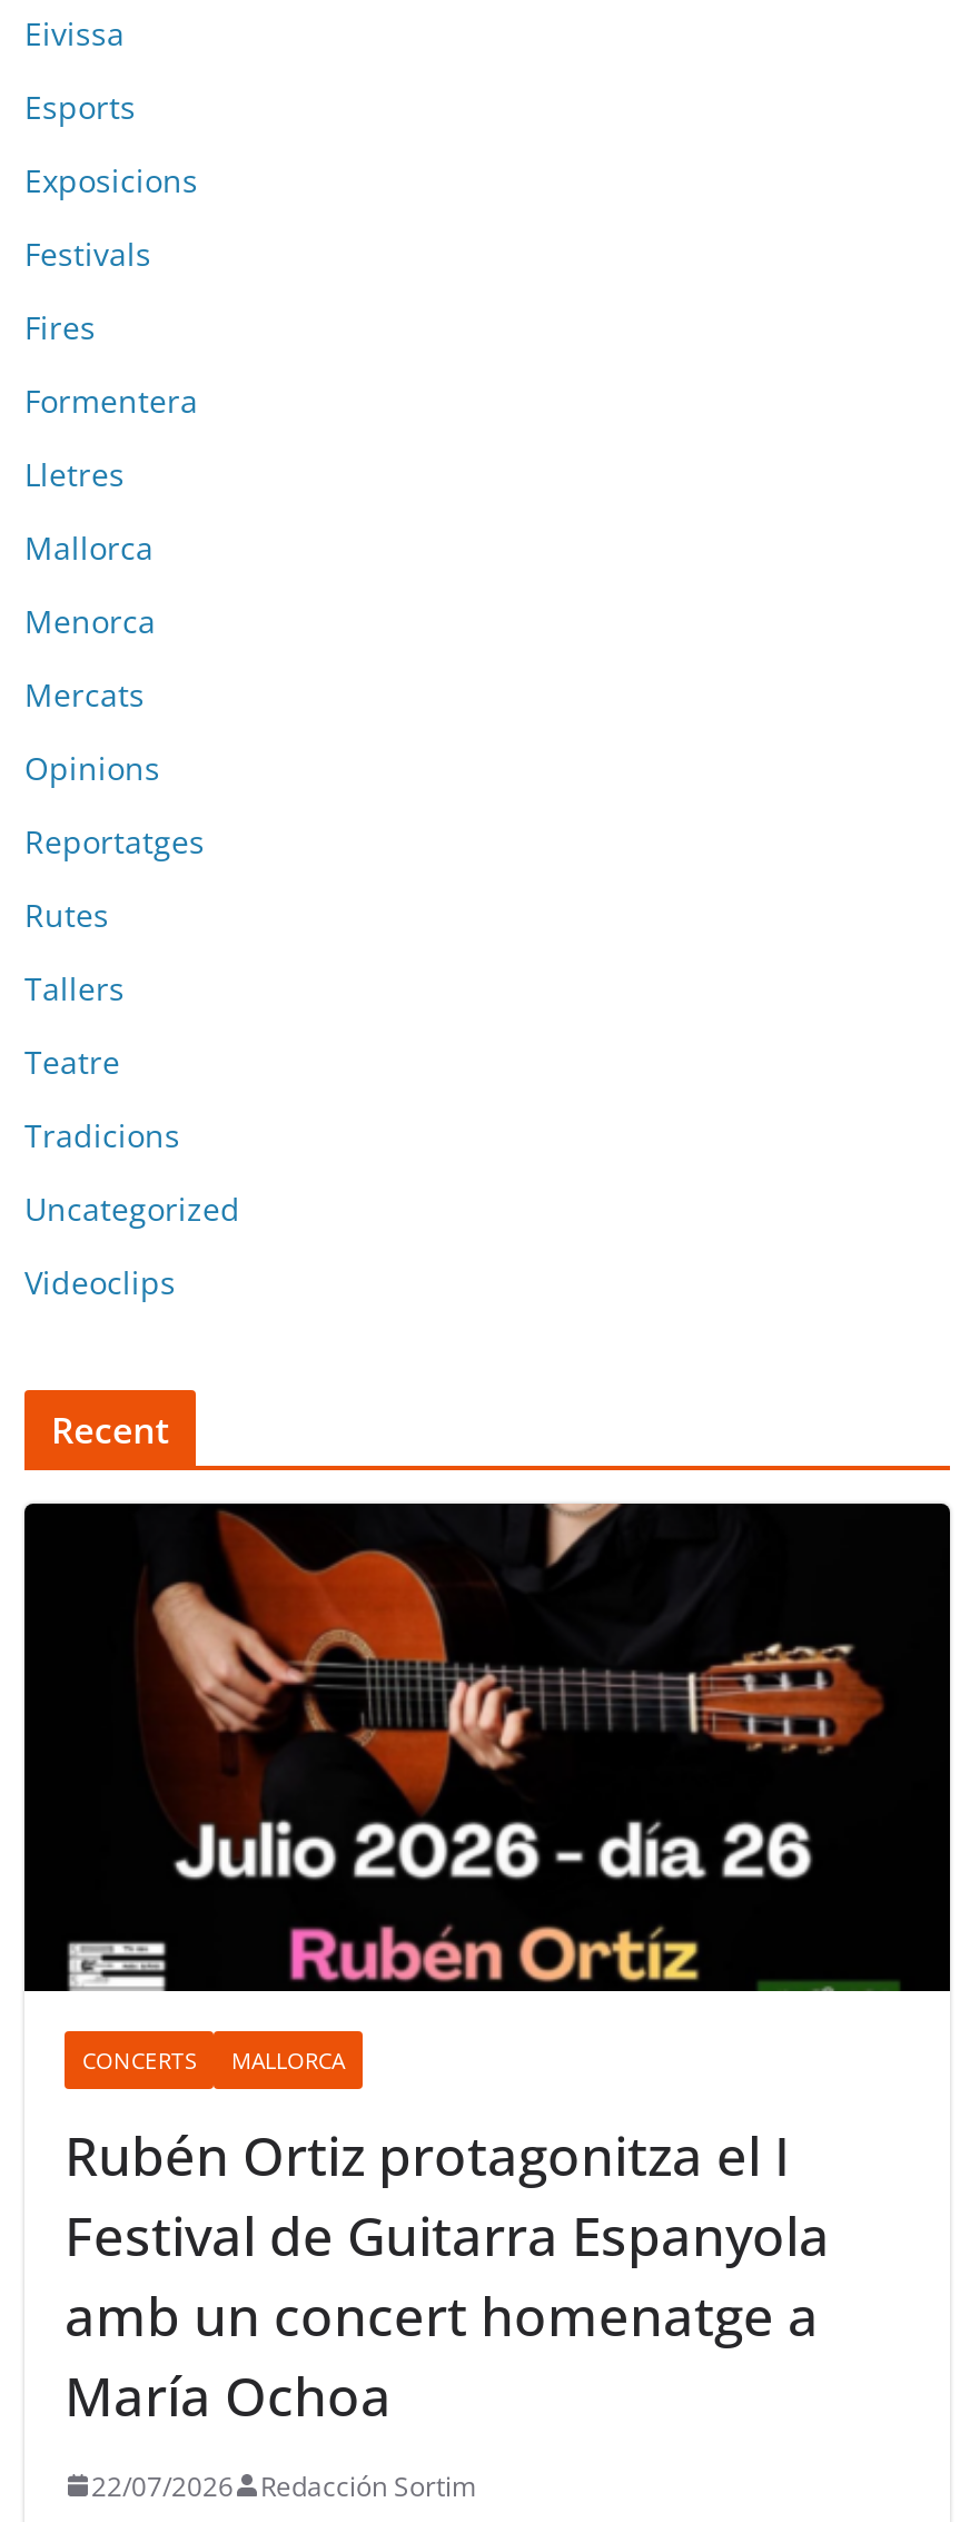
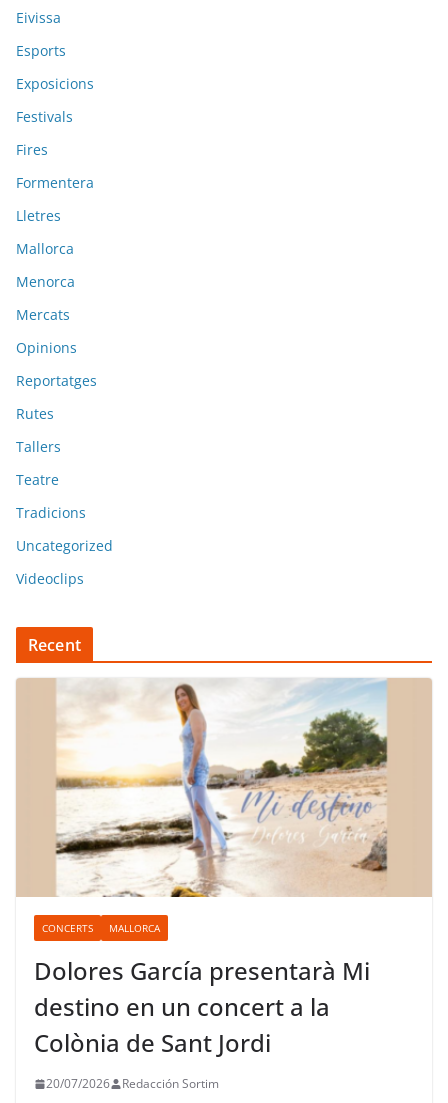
[22,1501,952,1993] [image] -> [16,678,432,898] [image]
[65,2118,830,2432] Rubén Ortiz protagonitza el I | Festival de Guitarra Espanyola | amb un concert homenatge a | María Ochoa -> [34,954,370,1059] Dolores García presentarà Mi | destino en un concert a la | Colònia de Sant Jordi
[91,2467,476,2505] 22/07/2026 Redacción Sortim -> [46,1075,219,1092] 20/07/2026 Redacción Sortim

